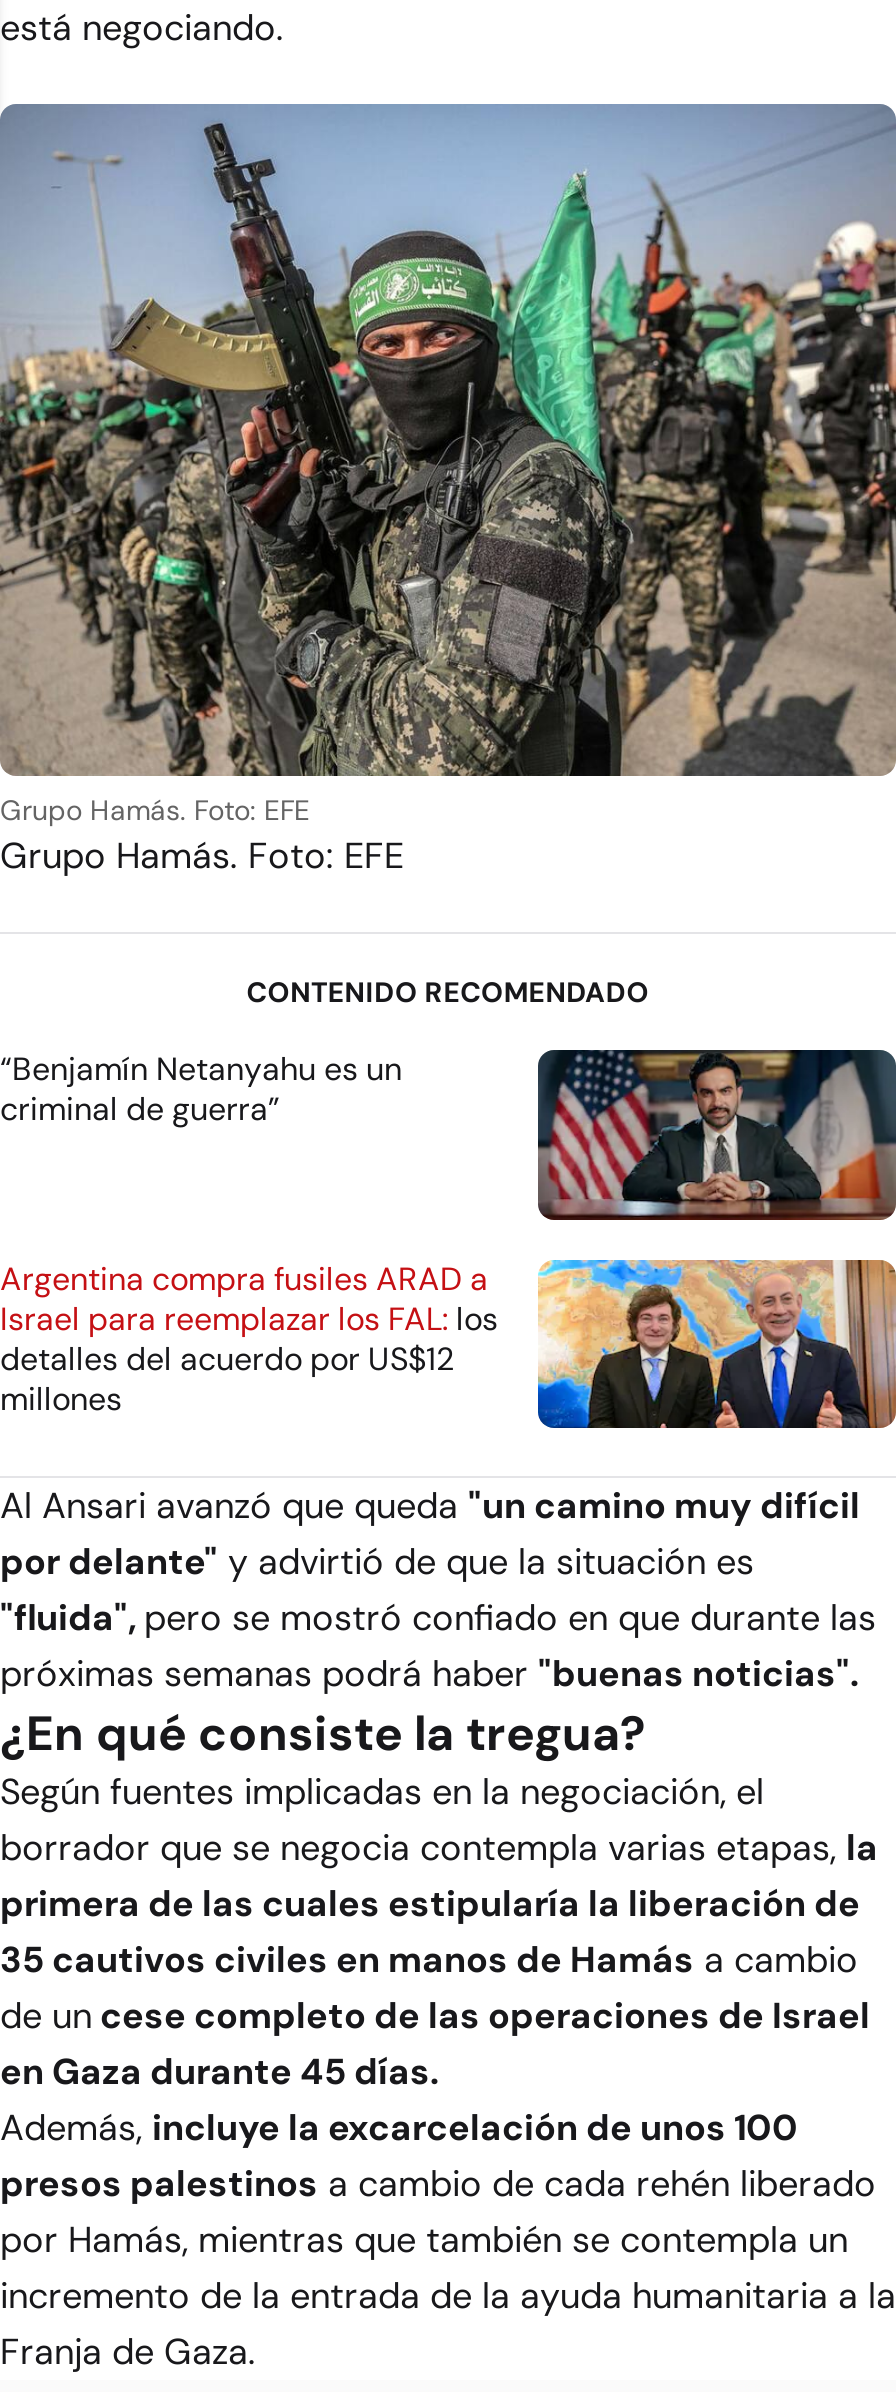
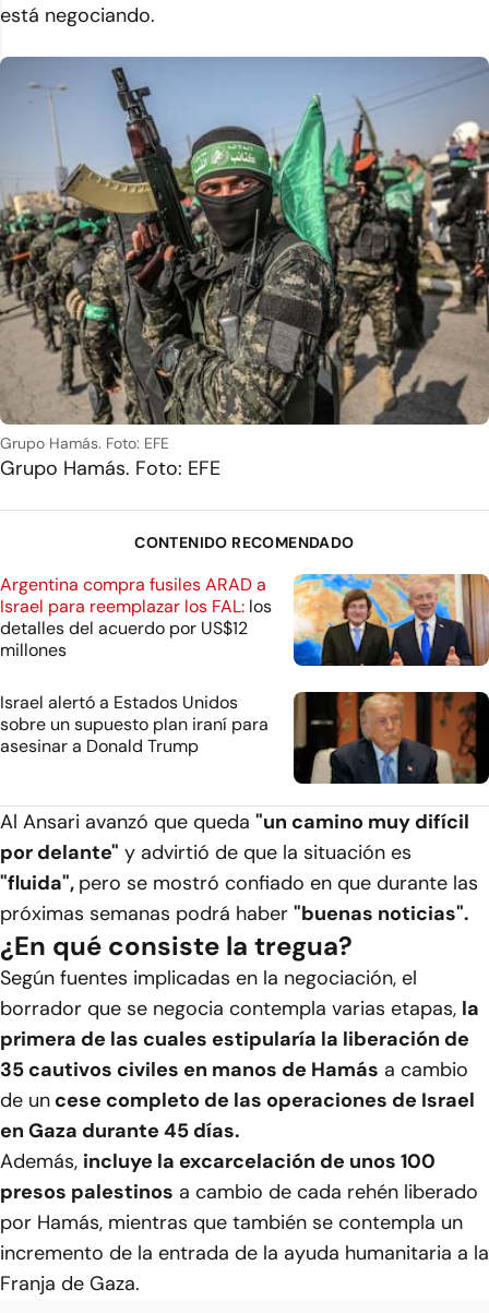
[0,1049,402,1131] “Benjamín Netanyahu es un | criminal de guerra” -> none
[536,1048,890,1222] [image] -> none
moved [0,1256,896,1432] -> [0,572,489,668]: [image] | Argentina compra fusiles ARAD a | Israel para reemplazar los FAL: los | detalles del acuerdo por US$12 | millones
none -> [0,691,486,785] [image] | Israel alertó a Estados Unidos | sobre un supuesto plan iraní para | asesinar a Donald Trump

